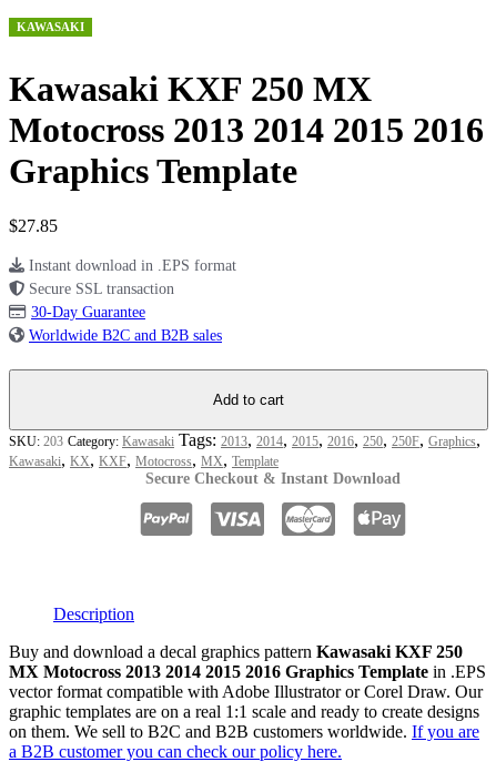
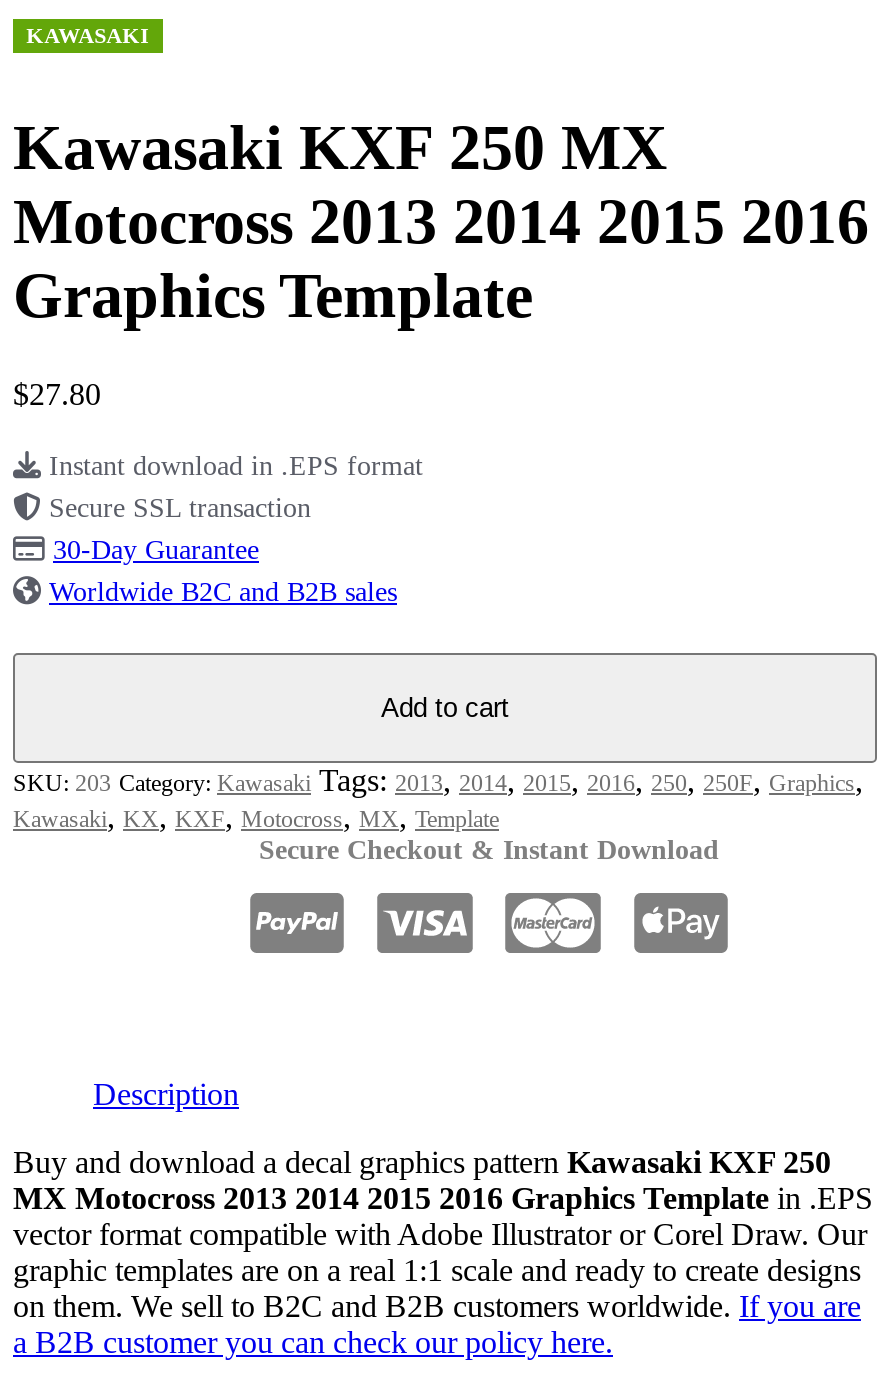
[9,216,58,235] $27.85 -> [13,377,101,411] $27.80

